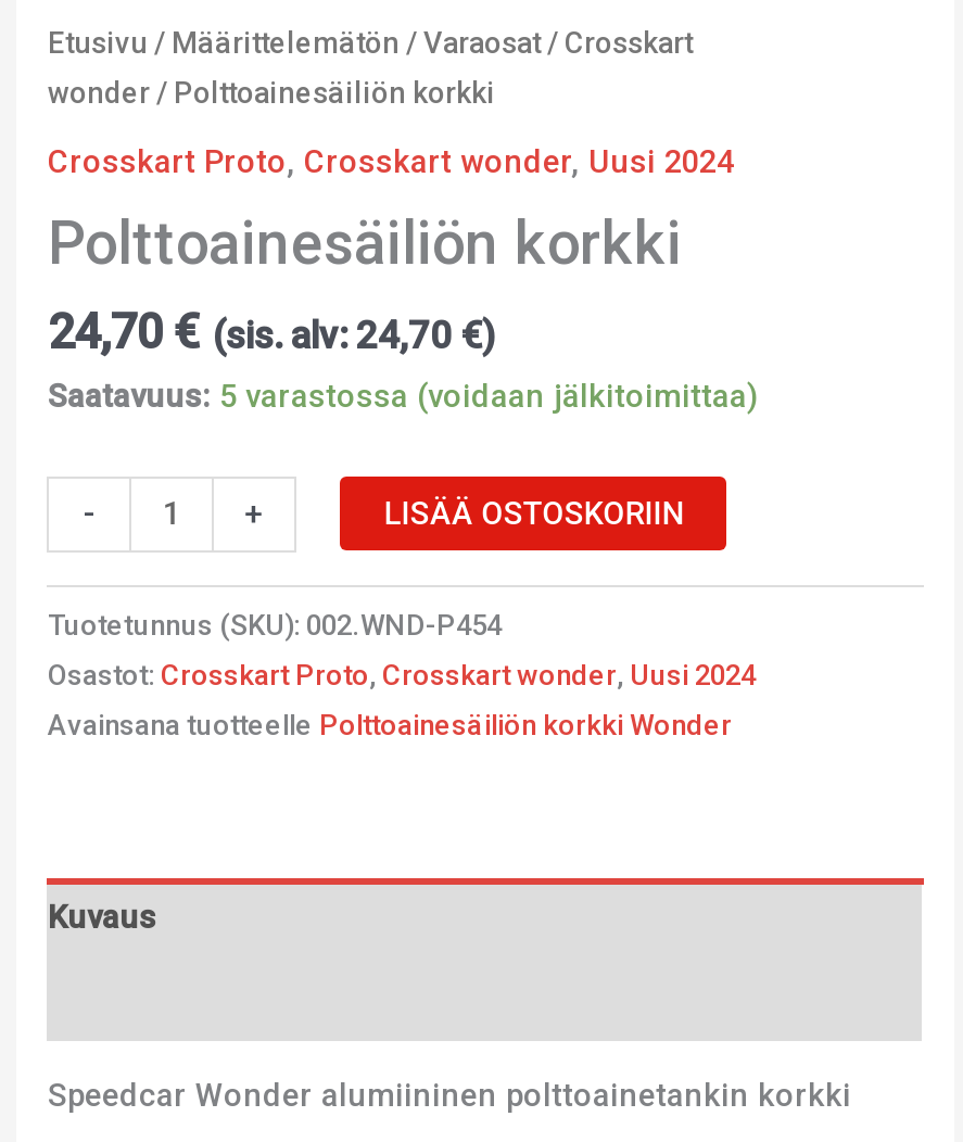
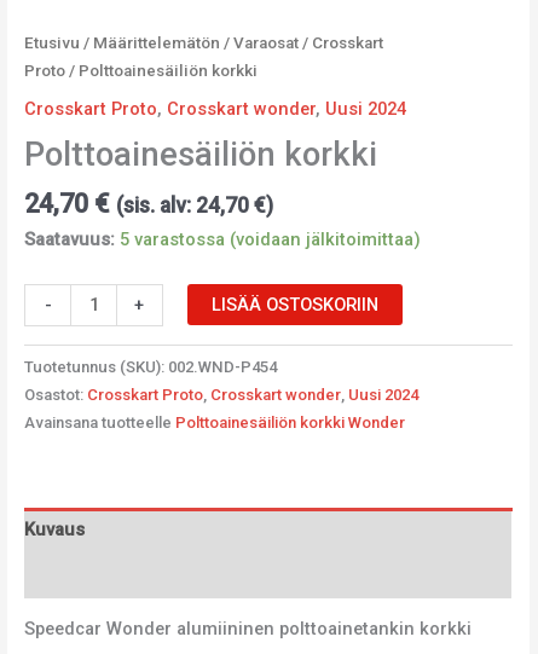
[48,76,495,109] wonder / Polttoainesäiliön korkki -> [25,61,258,79] Proto / Polttoainesäiliön korkki

